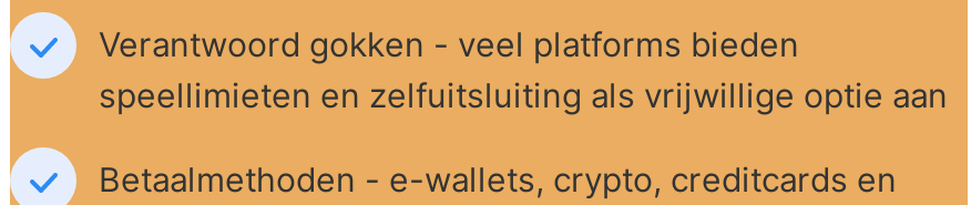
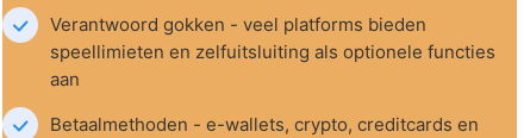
[99,74,948,116] speellimieten en zelfuitsluiting als vrijwillige optie aan -> [50,40,495,90] speellimieten en zelfuitsluiting als optionele functies | aan

